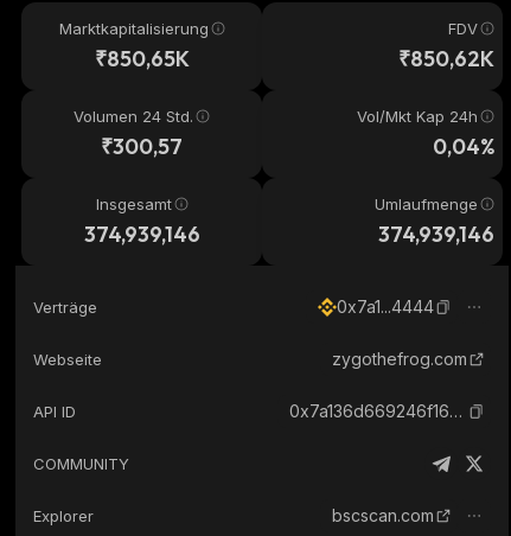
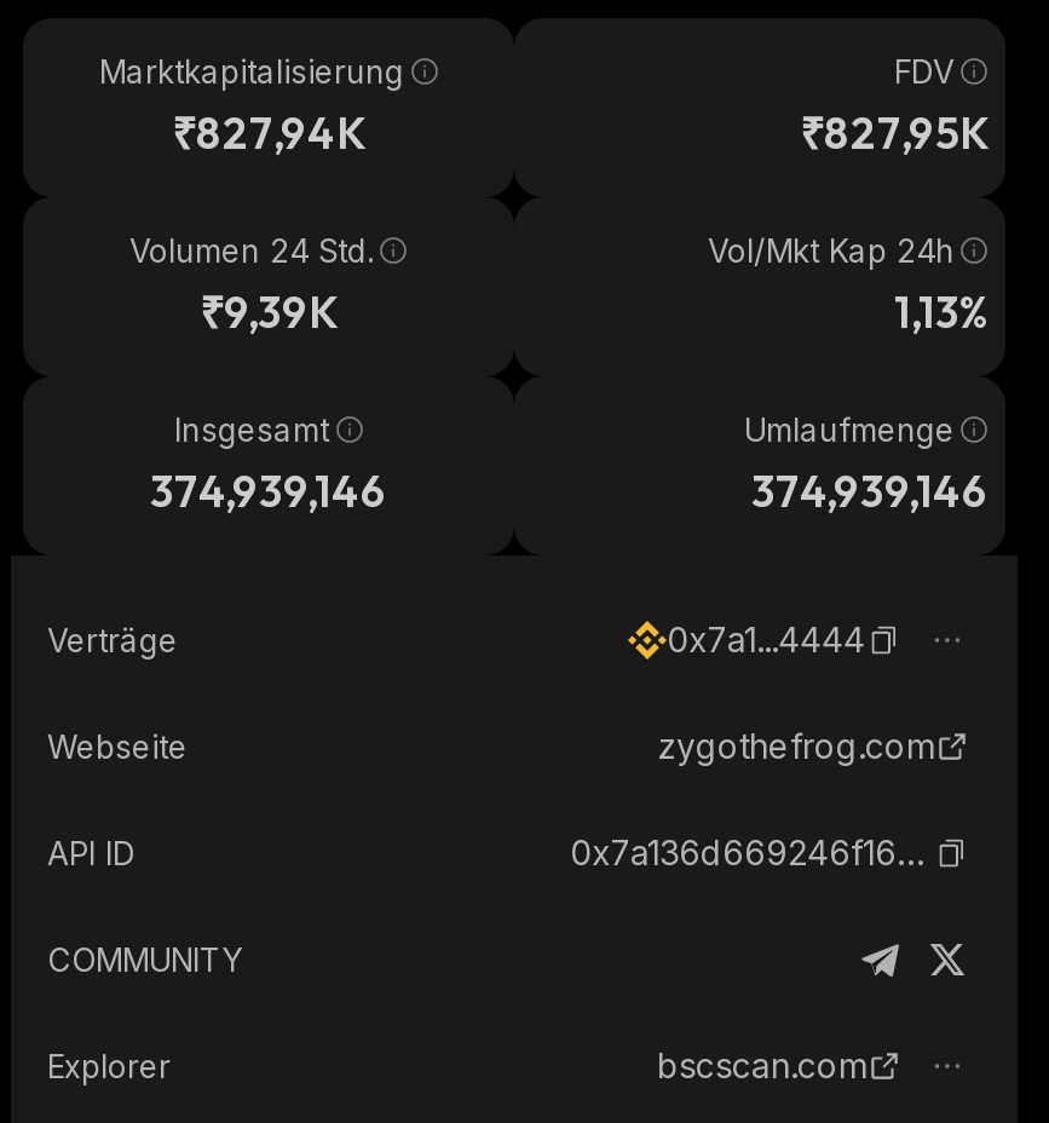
[94,45,189,72] ₹850,65K -> [172,105,365,161] ₹827,94K
[398,45,494,72] ₹850,62K -> [800,105,989,161] ₹827,95K
[101,133,183,160] ₹300,57 -> [200,284,338,340] ₹9,39K
[433,133,494,160] 0,04% -> [894,284,989,340] 1,13%

